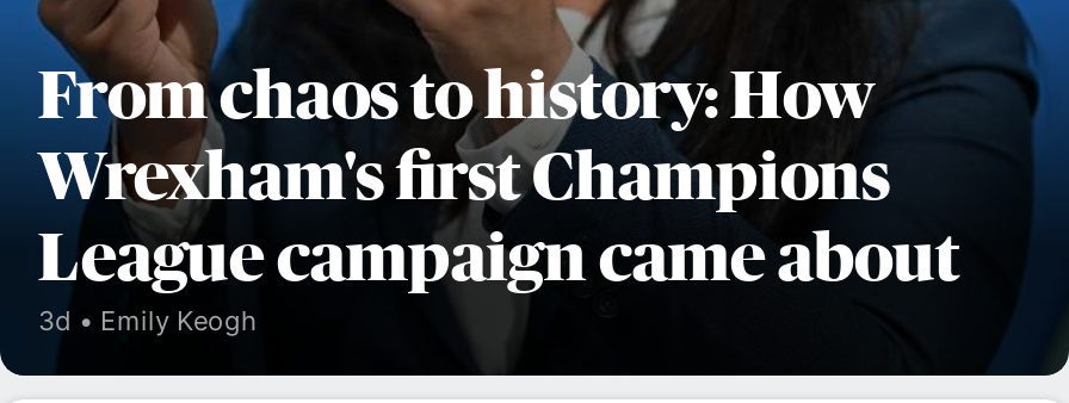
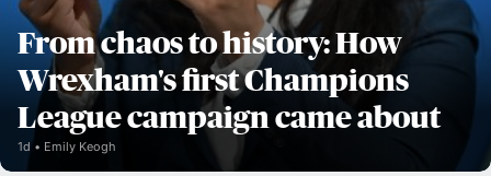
[38,303,258,336] 3d Emily Keogh -> [18,139,116,154] 1d Emily Keogh

